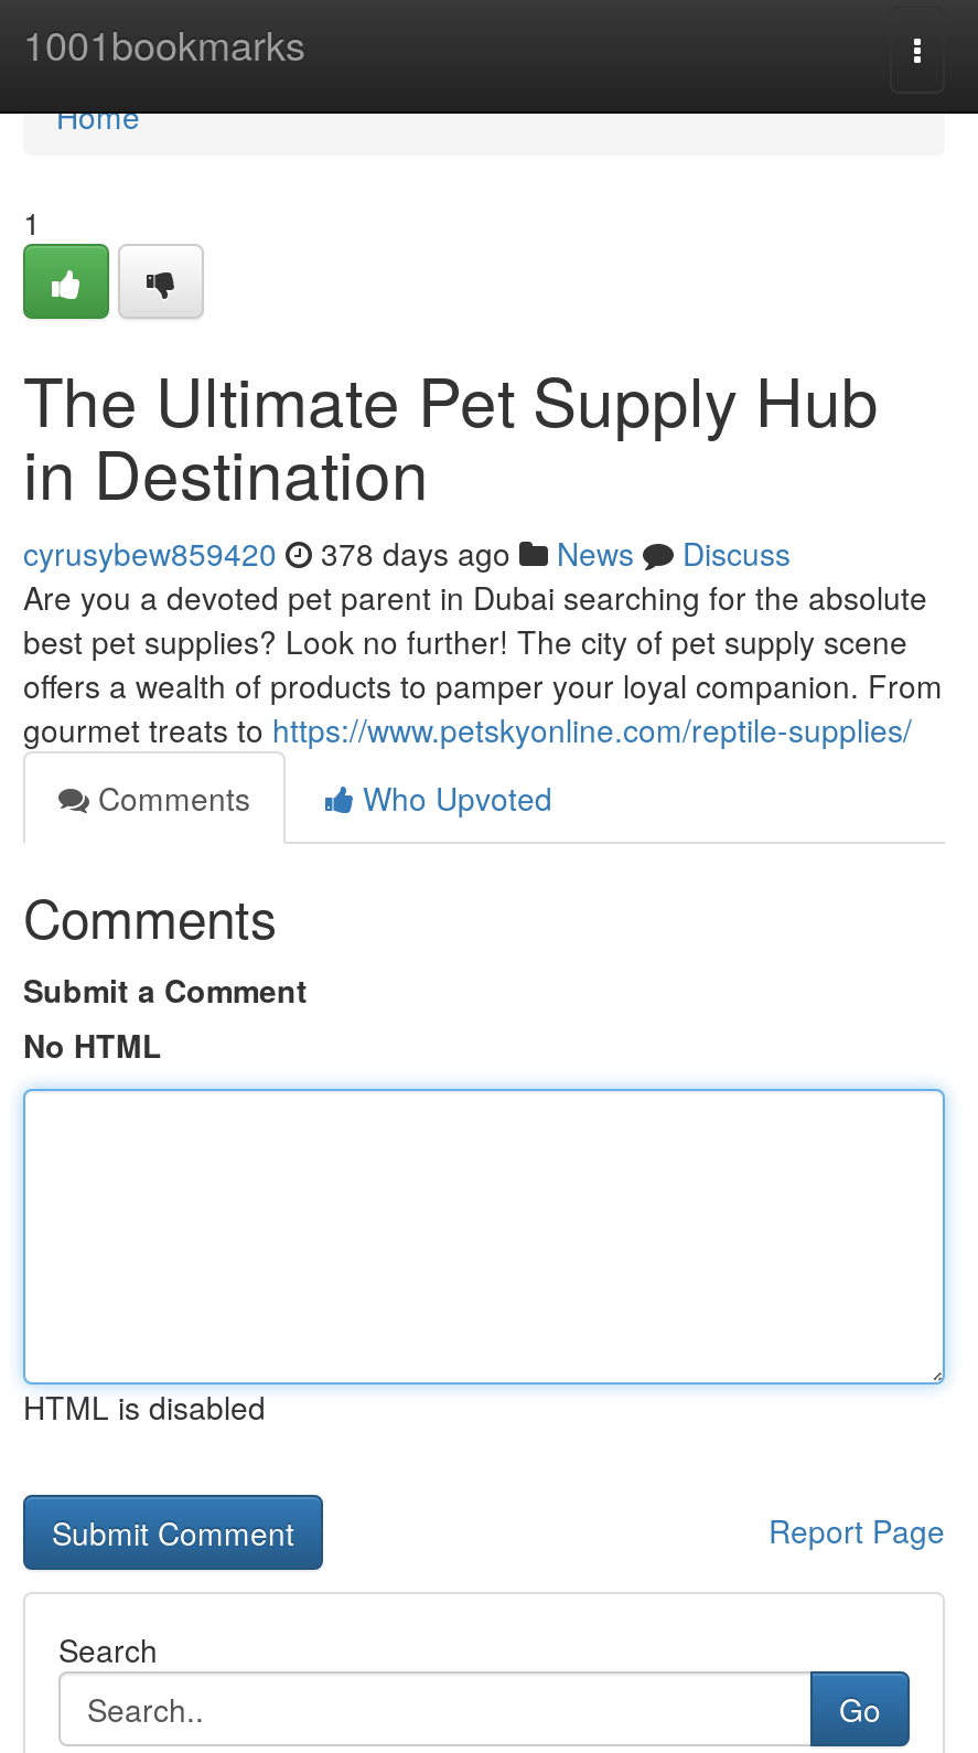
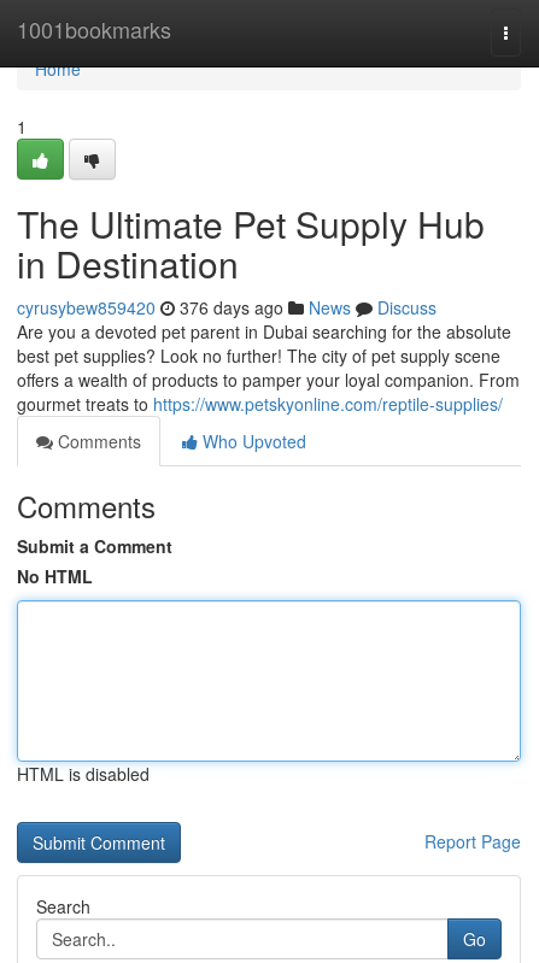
[23,531,791,575] cyrusybew859420 378 days ago News Discuss -> [17,295,437,319] cyrusybew859420 376 days ago News Discuss

